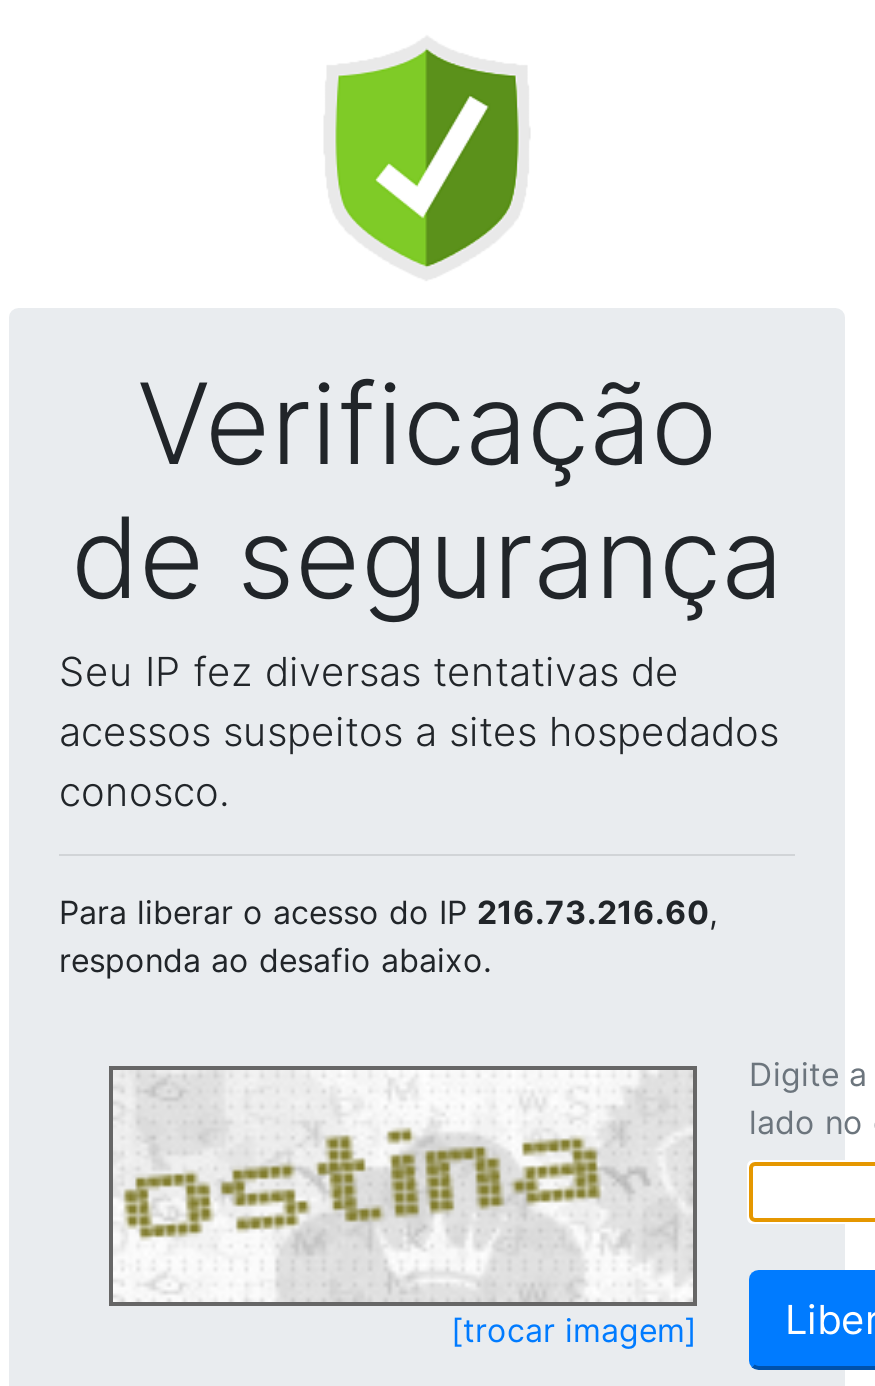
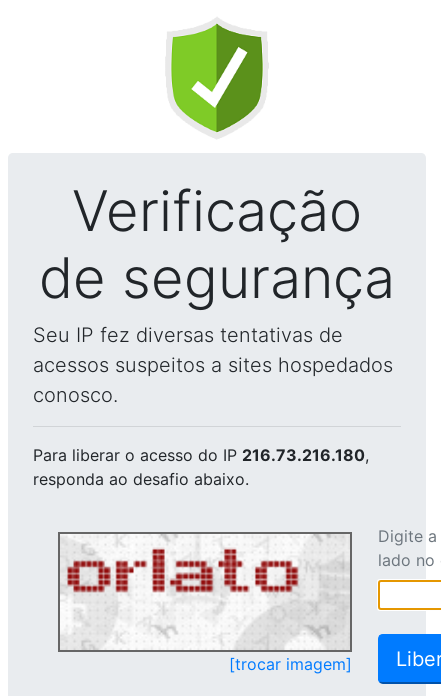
[59,892,717,932] Para liberar o acesso do IP 216.73.216.60, -> [33,445,369,465] Para liberar o acesso do IP 216.73.216.180,
[123,1072,681,1298] [image] -> [66,536,344,648] [image]

